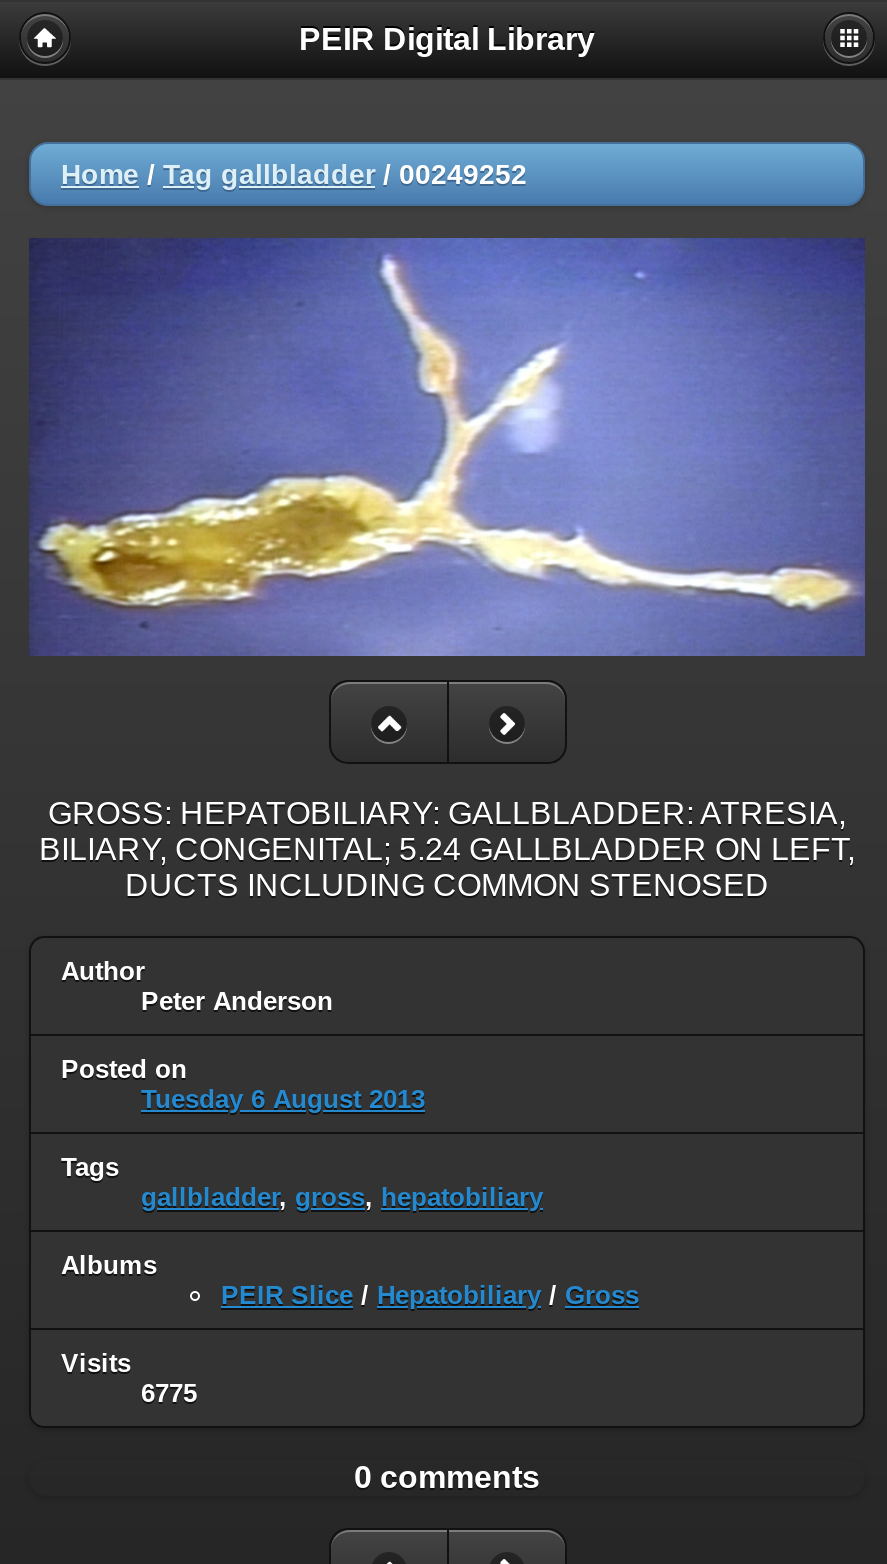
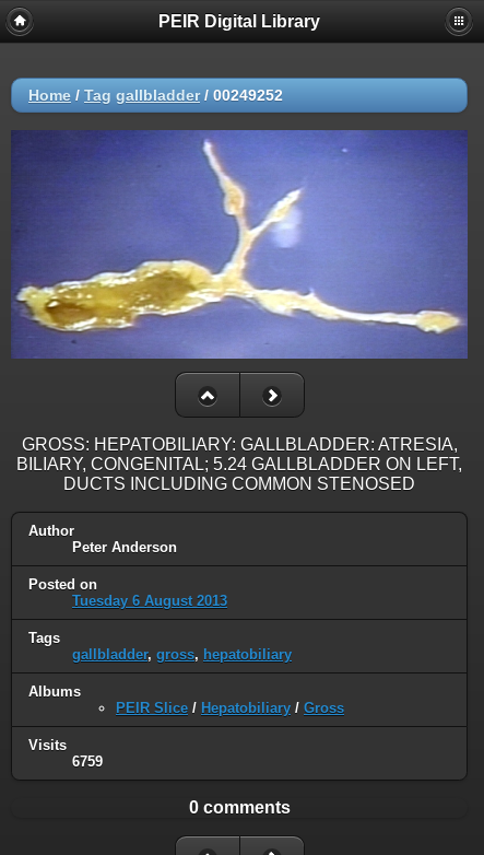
[141,1378,197,1408] 6775 -> [72,753,103,769] 6759

